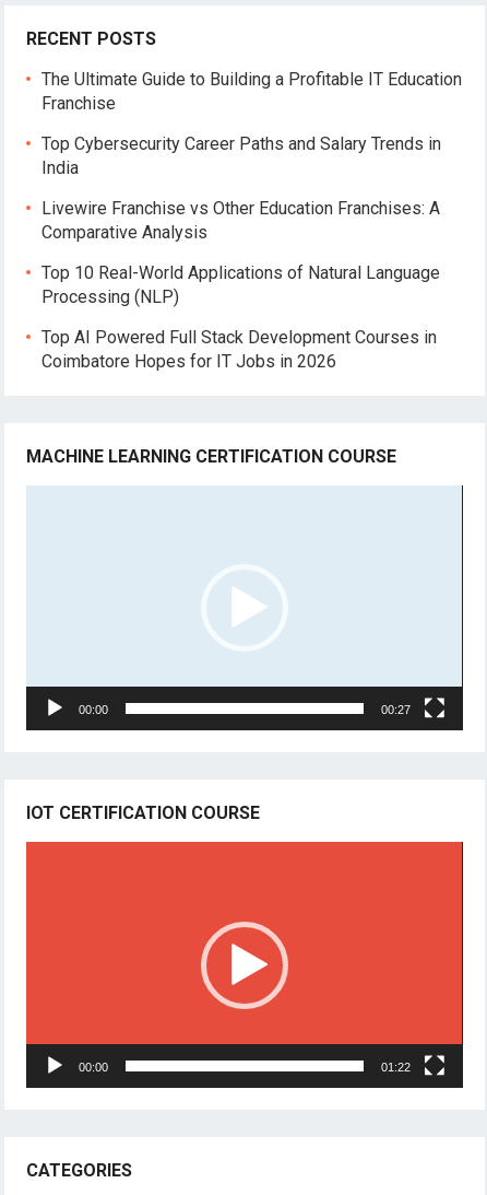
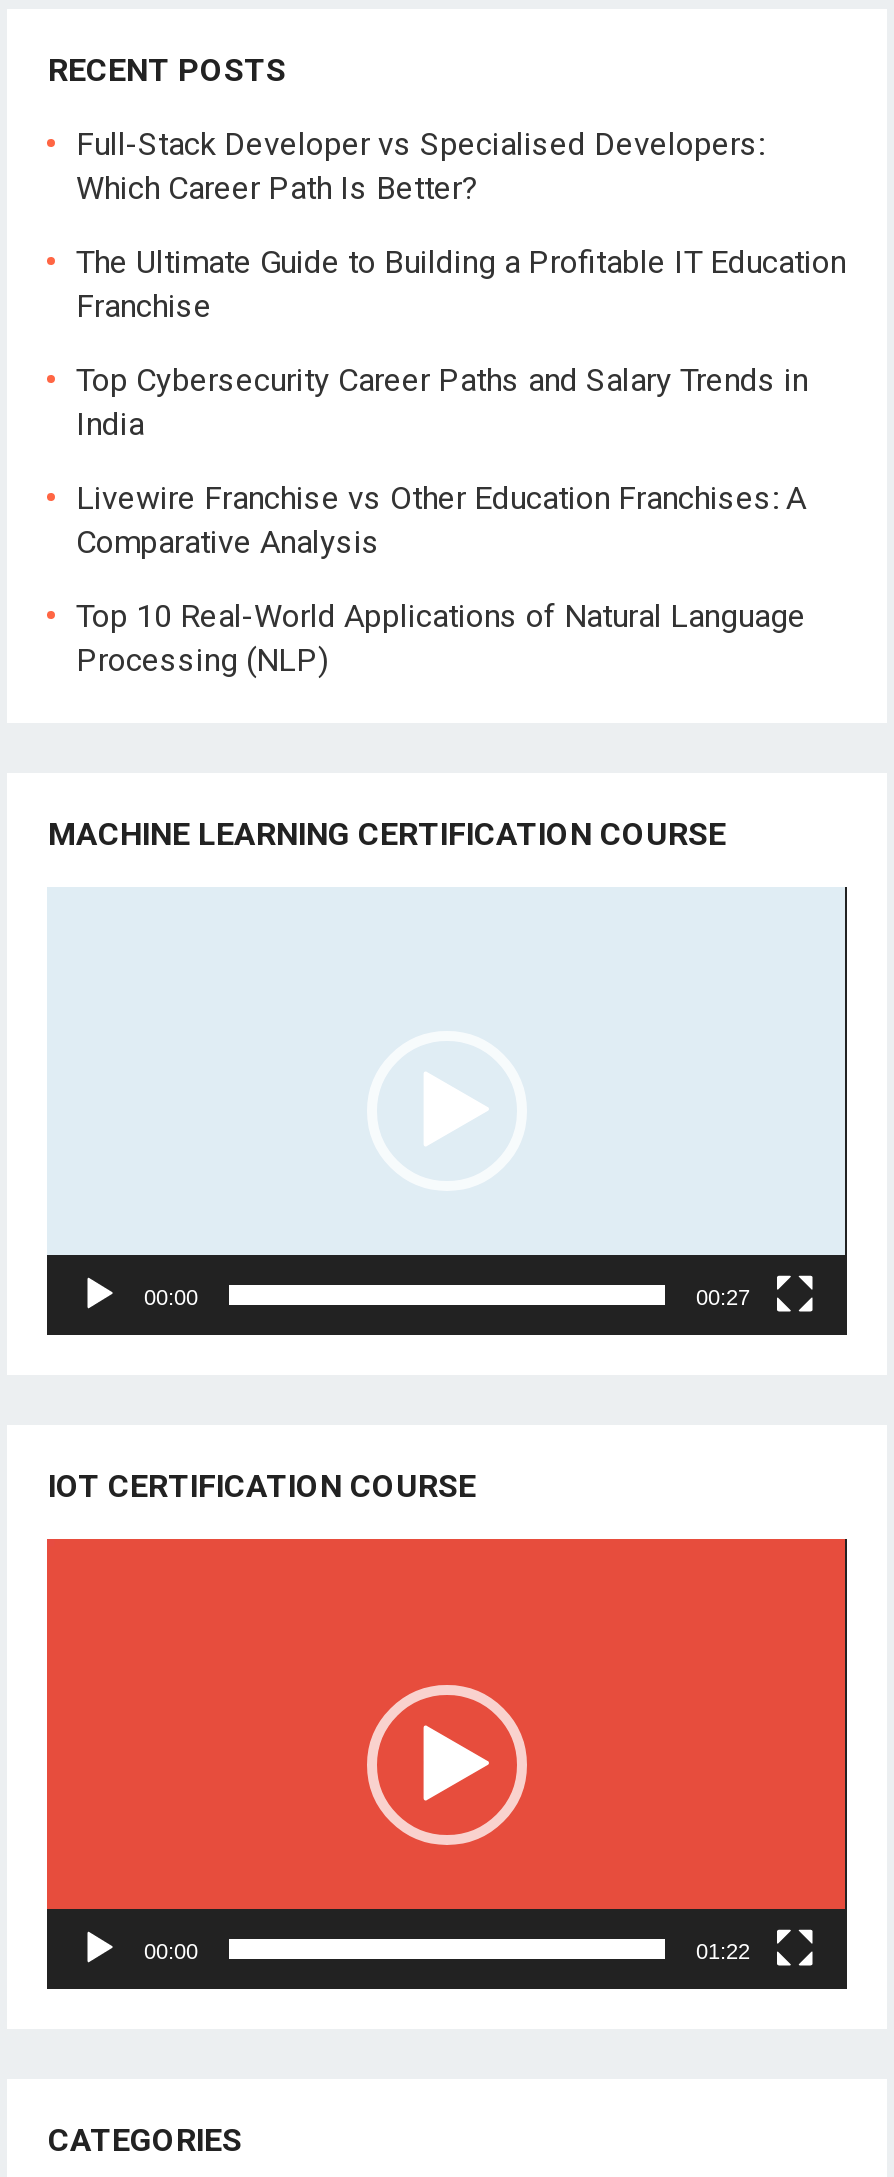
none -> [76,125,764,207] Full-Stack Developer vs Specialised Developers: | Which Career Path Is Better?
moved [42,69,462,307] -> [76,243,846,679]: The Ultimate Guide to Building a Profitable IT Education | Franchise | Top Cybersecurity Career Paths and Salary Trends in | India | Livewire Franchise vs Other Education Franchises: A | Comparative Analysis | Top 10 Real-World Applications of Natural Language | Processing (NLP)
[42,327,437,372] Top AI Powered Full Stack Development Courses in | Coimbatore Hopes for IT Jobs in 2026 -> none

